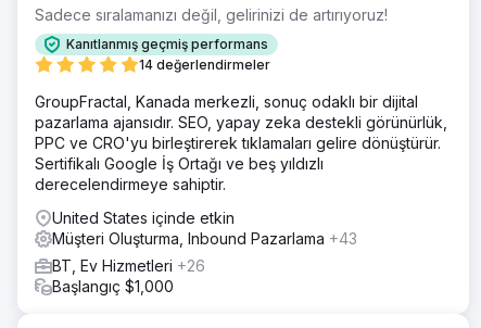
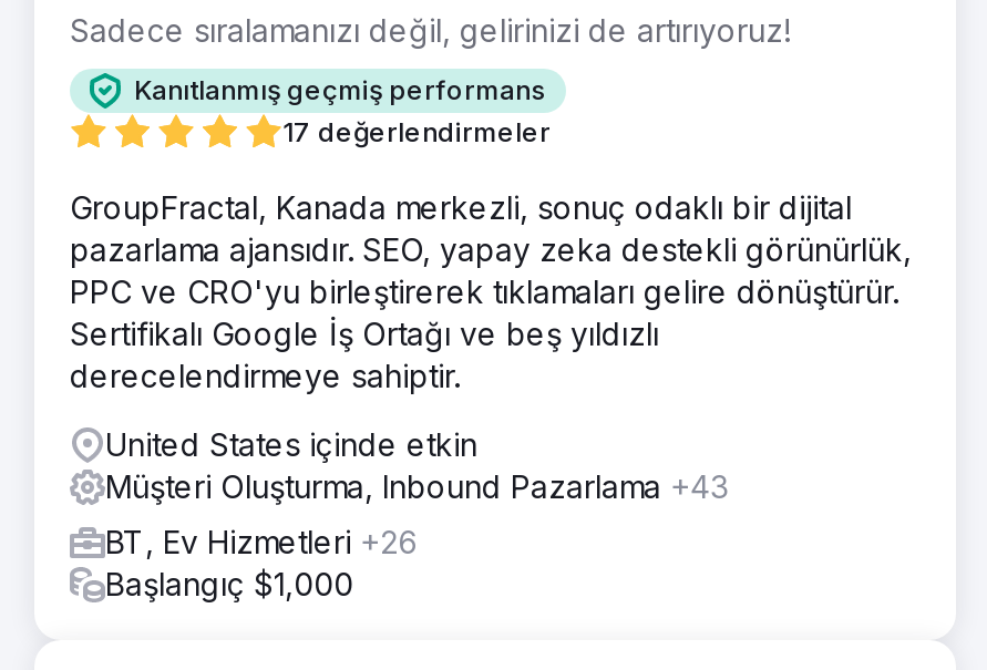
[139,56,270,72] 14 değerlendirmeler -> [282,114,551,148] 17 değerlendirmeler

